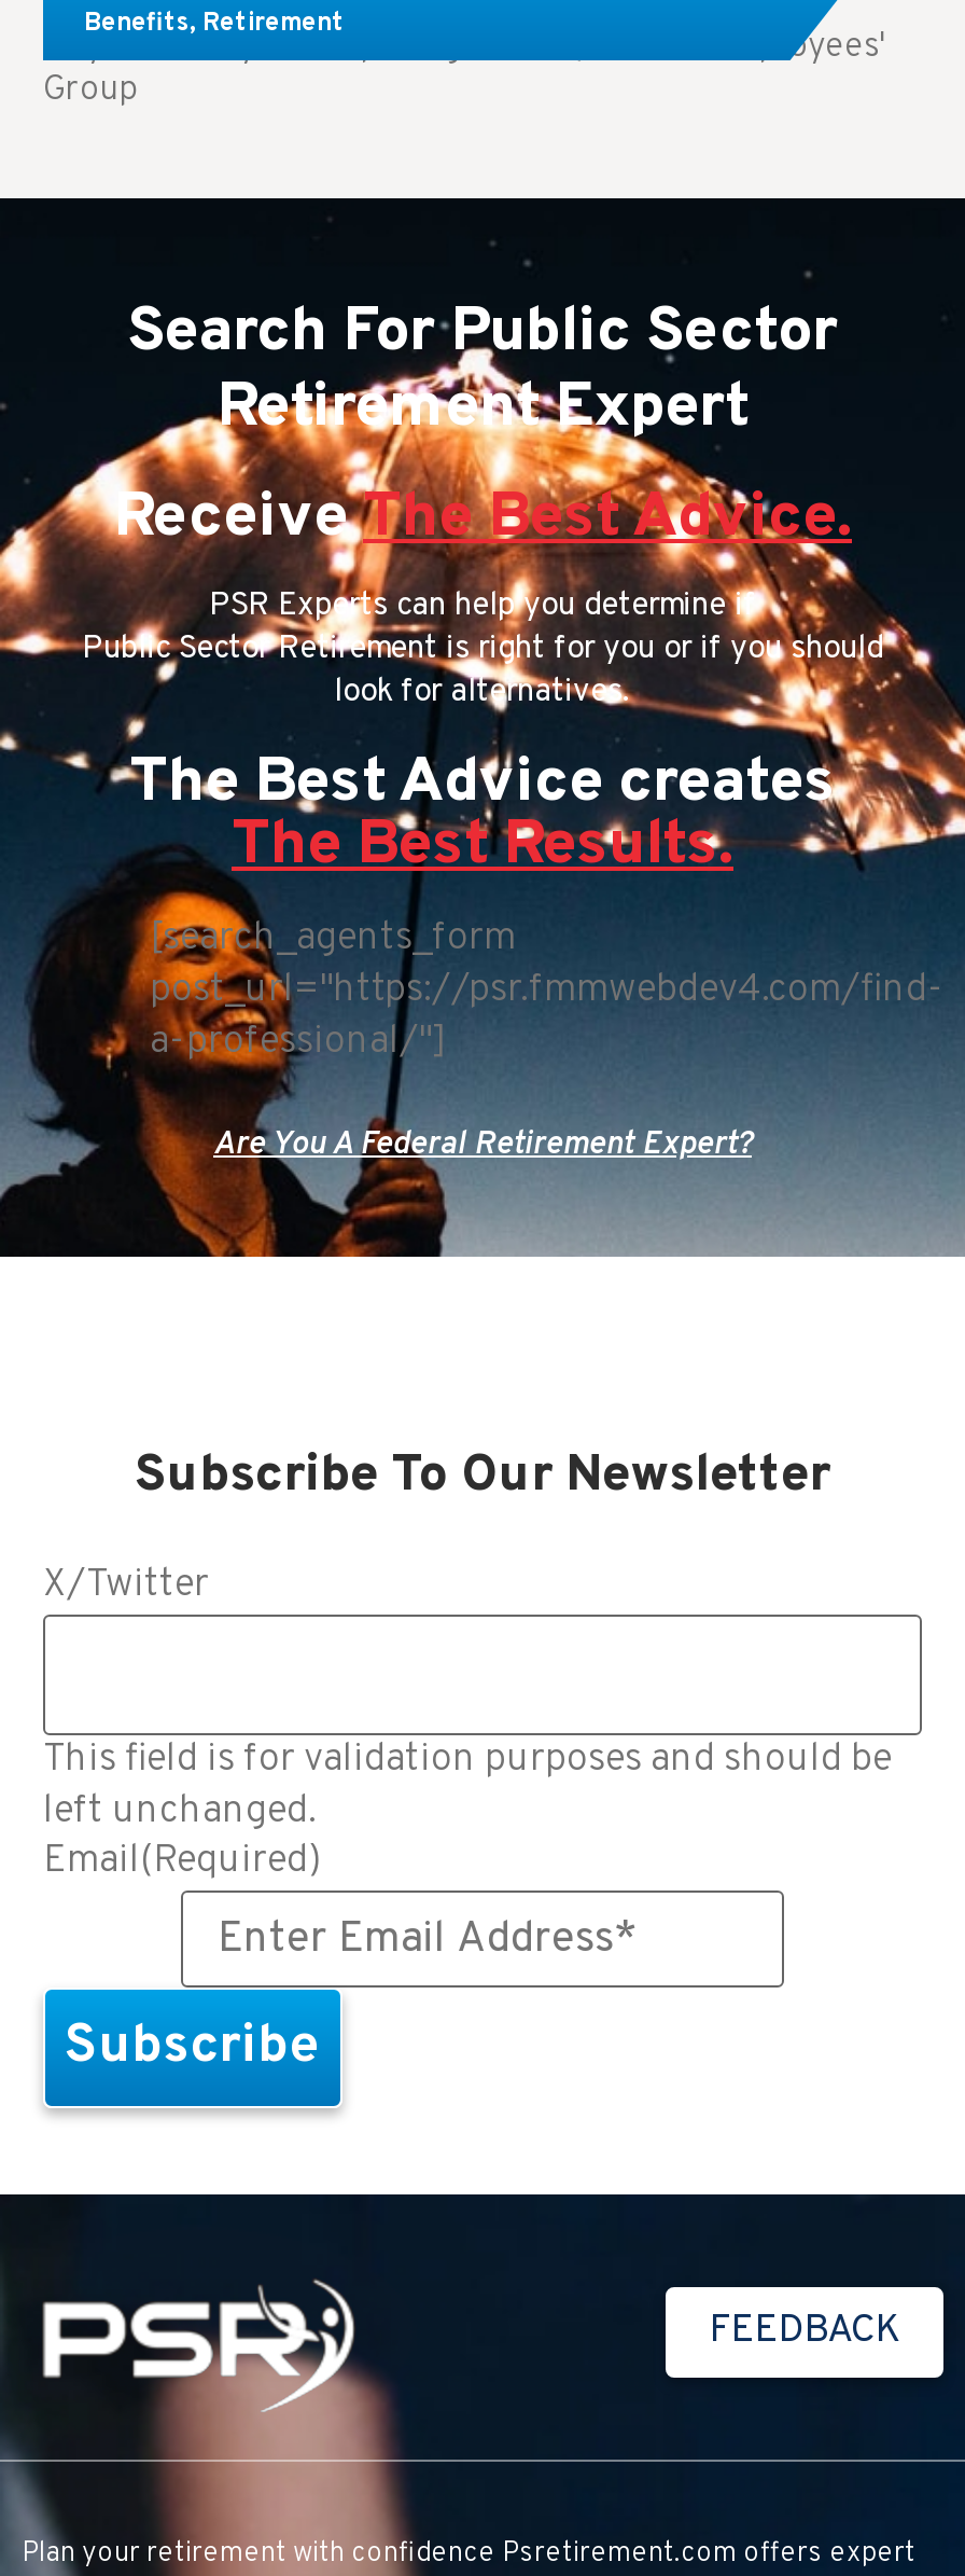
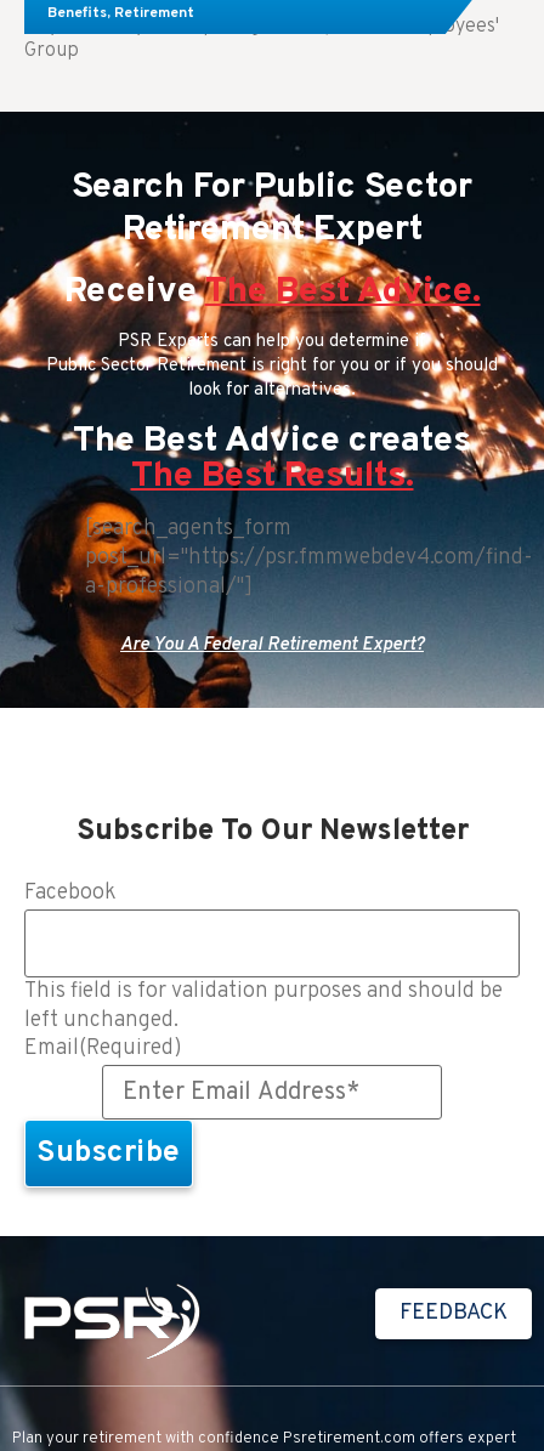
[43,1562,209,1611] X/Twitter -> [24,880,117,908] Facebook

